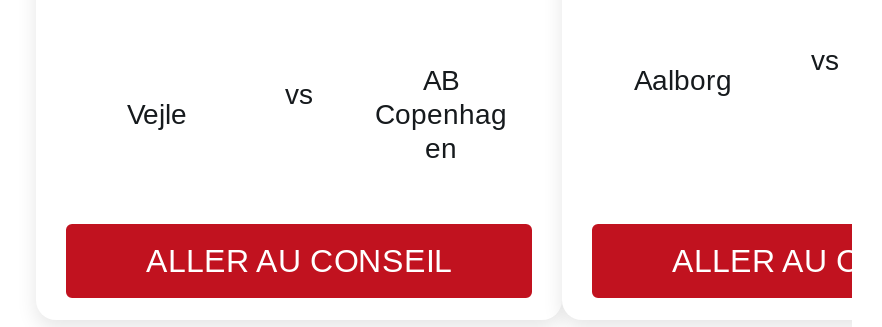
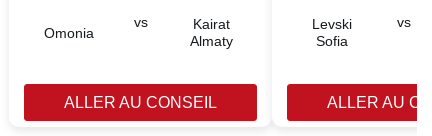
[375,64,507,164] AB | Copenhag | en -> [190,16,233,49] Kairat | Almaty
[634,64,732,96] Aalborg -> [312,16,352,49] Levski | Sofia
[127,98,187,130] Vejle -> [44,25,94,41] Omonia

